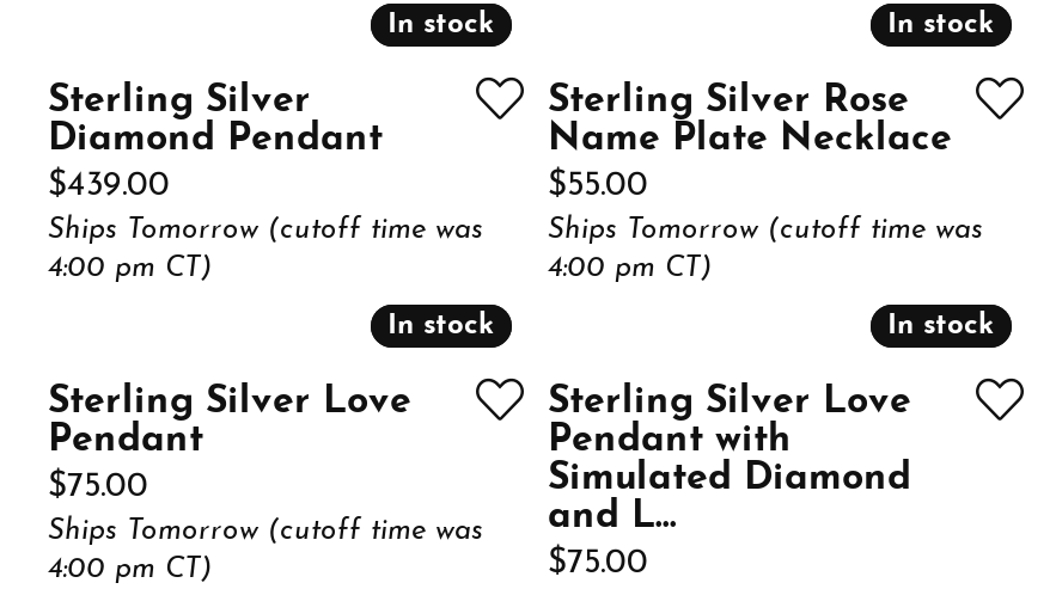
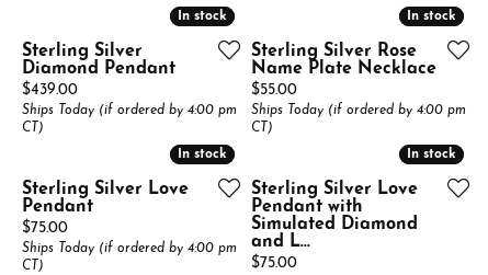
[48,217,483,284] Ships Tomorrow (cutoff time was | 4:00 pm CT) -> [22,105,237,135] Ships Today (if ordered by 4:00 pm | CT)
[548,217,983,284] Ships Tomorrow (cutoff time was | 4:00 pm CT) -> [251,105,466,135] Ships Today (if ordered by 4:00 pm | CT)
[48,518,483,585] Ships Tomorrow (cutoff time was | 4:00 pm CT) -> [22,243,237,273] Ships Today (if ordered by 4:00 pm | CT)

